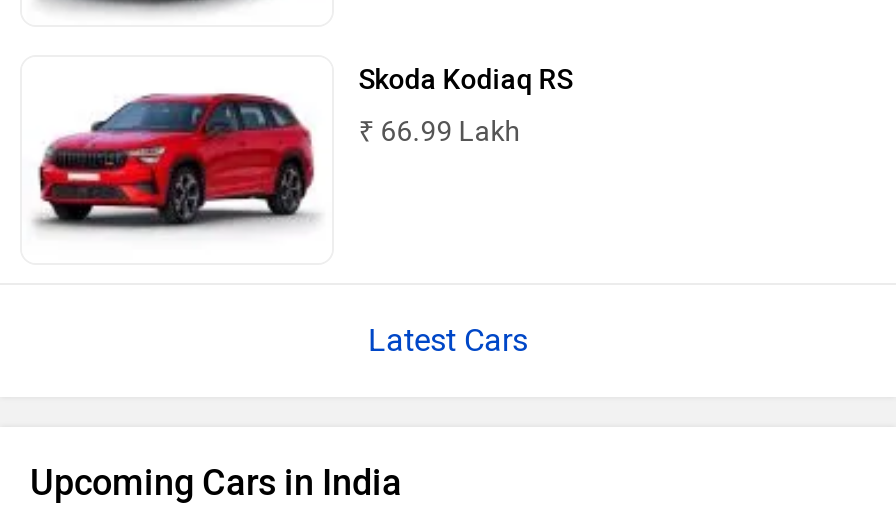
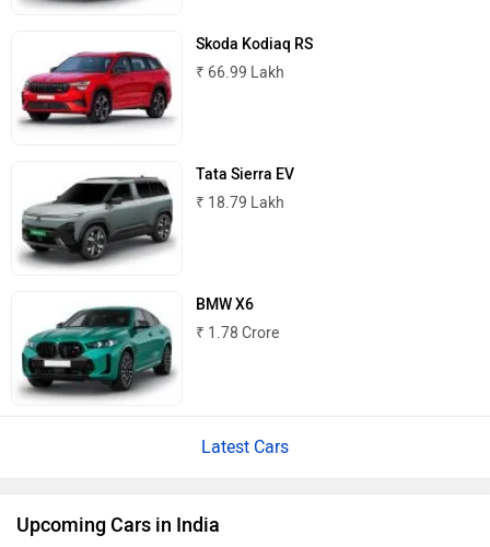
none -> [21,296,279,400] [image] | BMW X6 | ₹ 1.78 Crore
none -> [22,165,294,264] [image] | Tata Sierra EV | ₹ 18.79 Lakh

